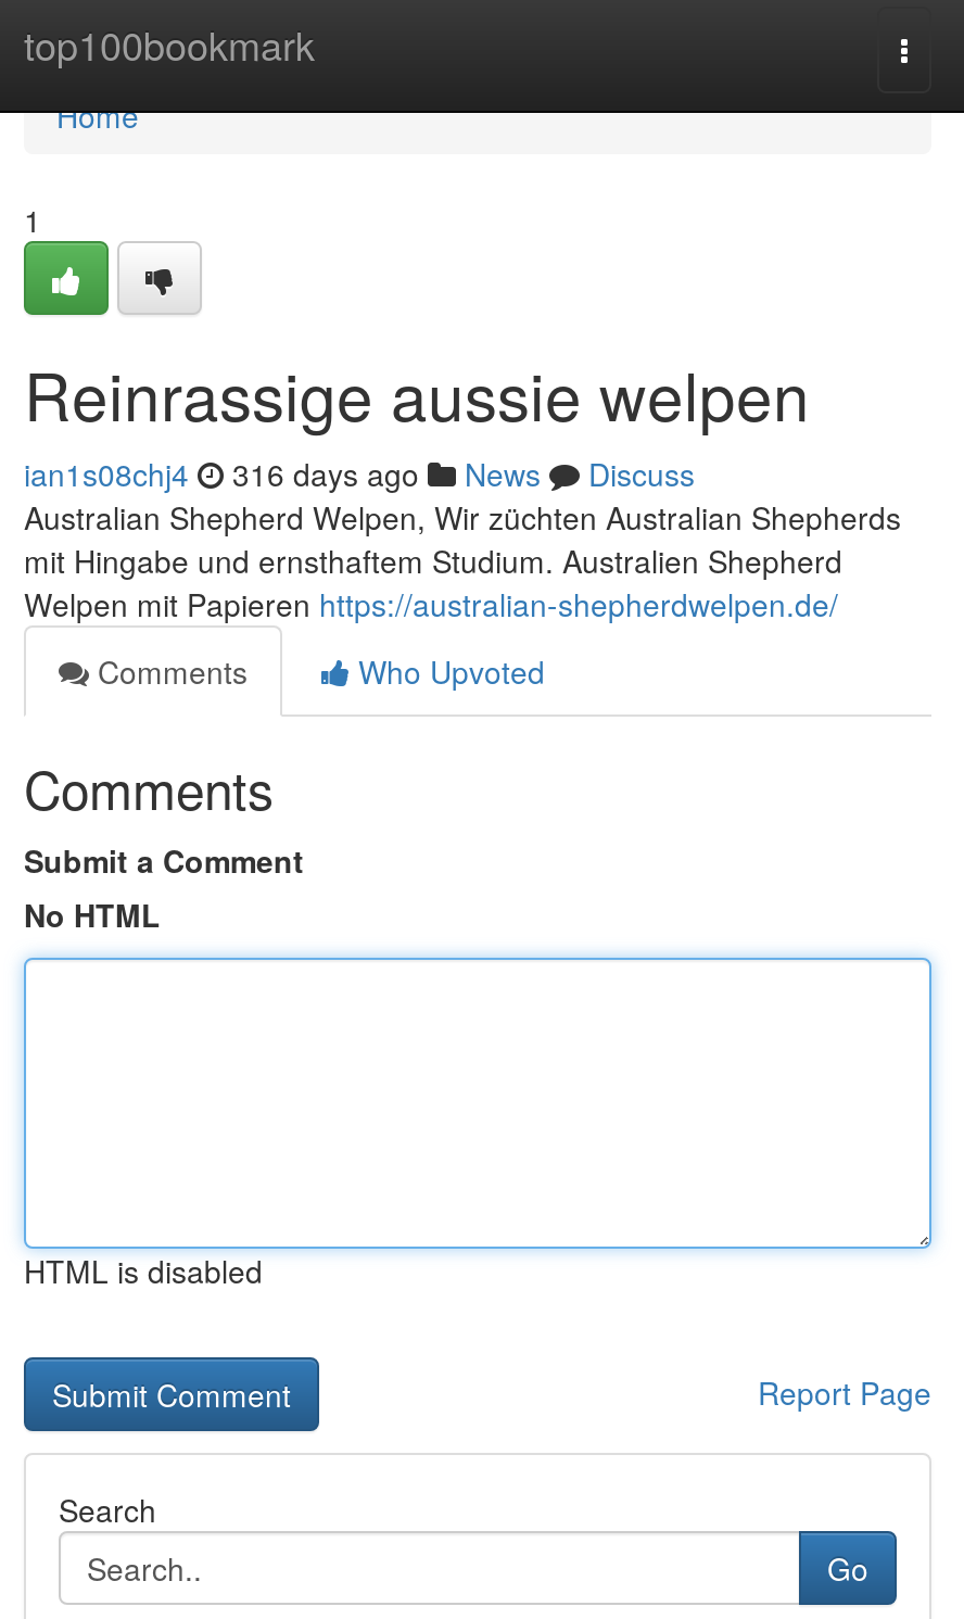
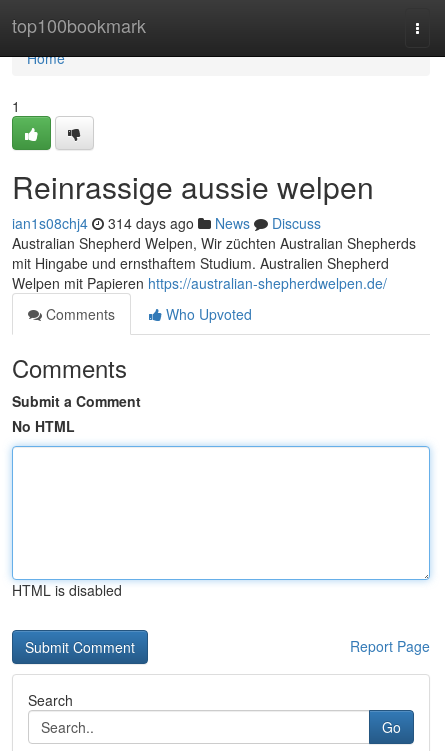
[24,452,695,495] ian1s08chj4 316 days ago News Discuss -> [12,213,321,233] ian1s08chj4 314 days ago News Discuss

